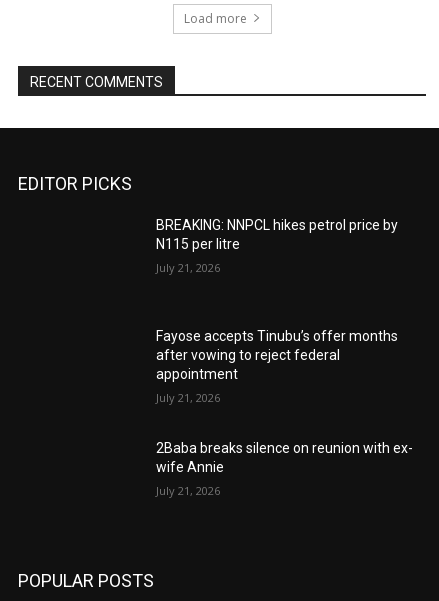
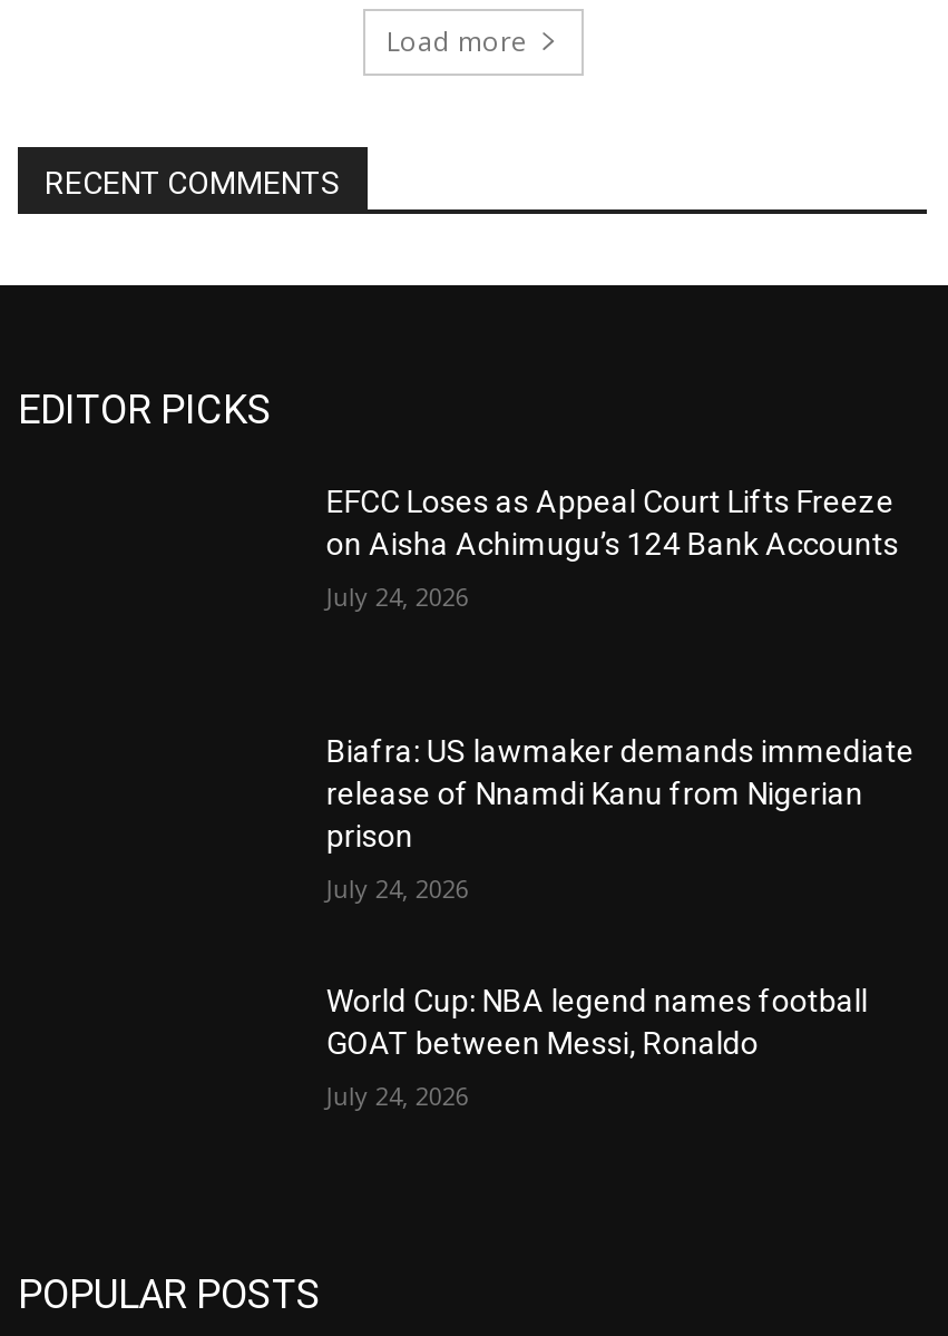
[156,217,398,252] BREAKING: NNPCL hikes petrol price by | N115 per litre -> [326,484,899,562] EFCC Loses as Appeal Court Lifts Freeze | on Aisha Achimugu’s 124 Bank Accounts
[156,260,220,275] July 21, 2026 -> [326,580,469,613] July 24, 2026
[156,328,398,382] Fayose accepts Tinubu’s offer months | after vowing to reject federal | appointment -> [326,733,914,853] Biafra: US lawmaker demands immediate | release of Nnamdi Kanu from Nigerian | prison
[156,390,220,405] July 21, 2026 -> [326,871,469,904] July 24, 2026
[156,440,413,475] 2Baba breaks silence on reunion with ex- | wife Annie -> [326,982,868,1060] World Cup: NBA legend names football | GOAT between Messi, Ronaldo
[156,483,220,498] July 21, 2026 -> [326,1077,469,1111] July 24, 2026

